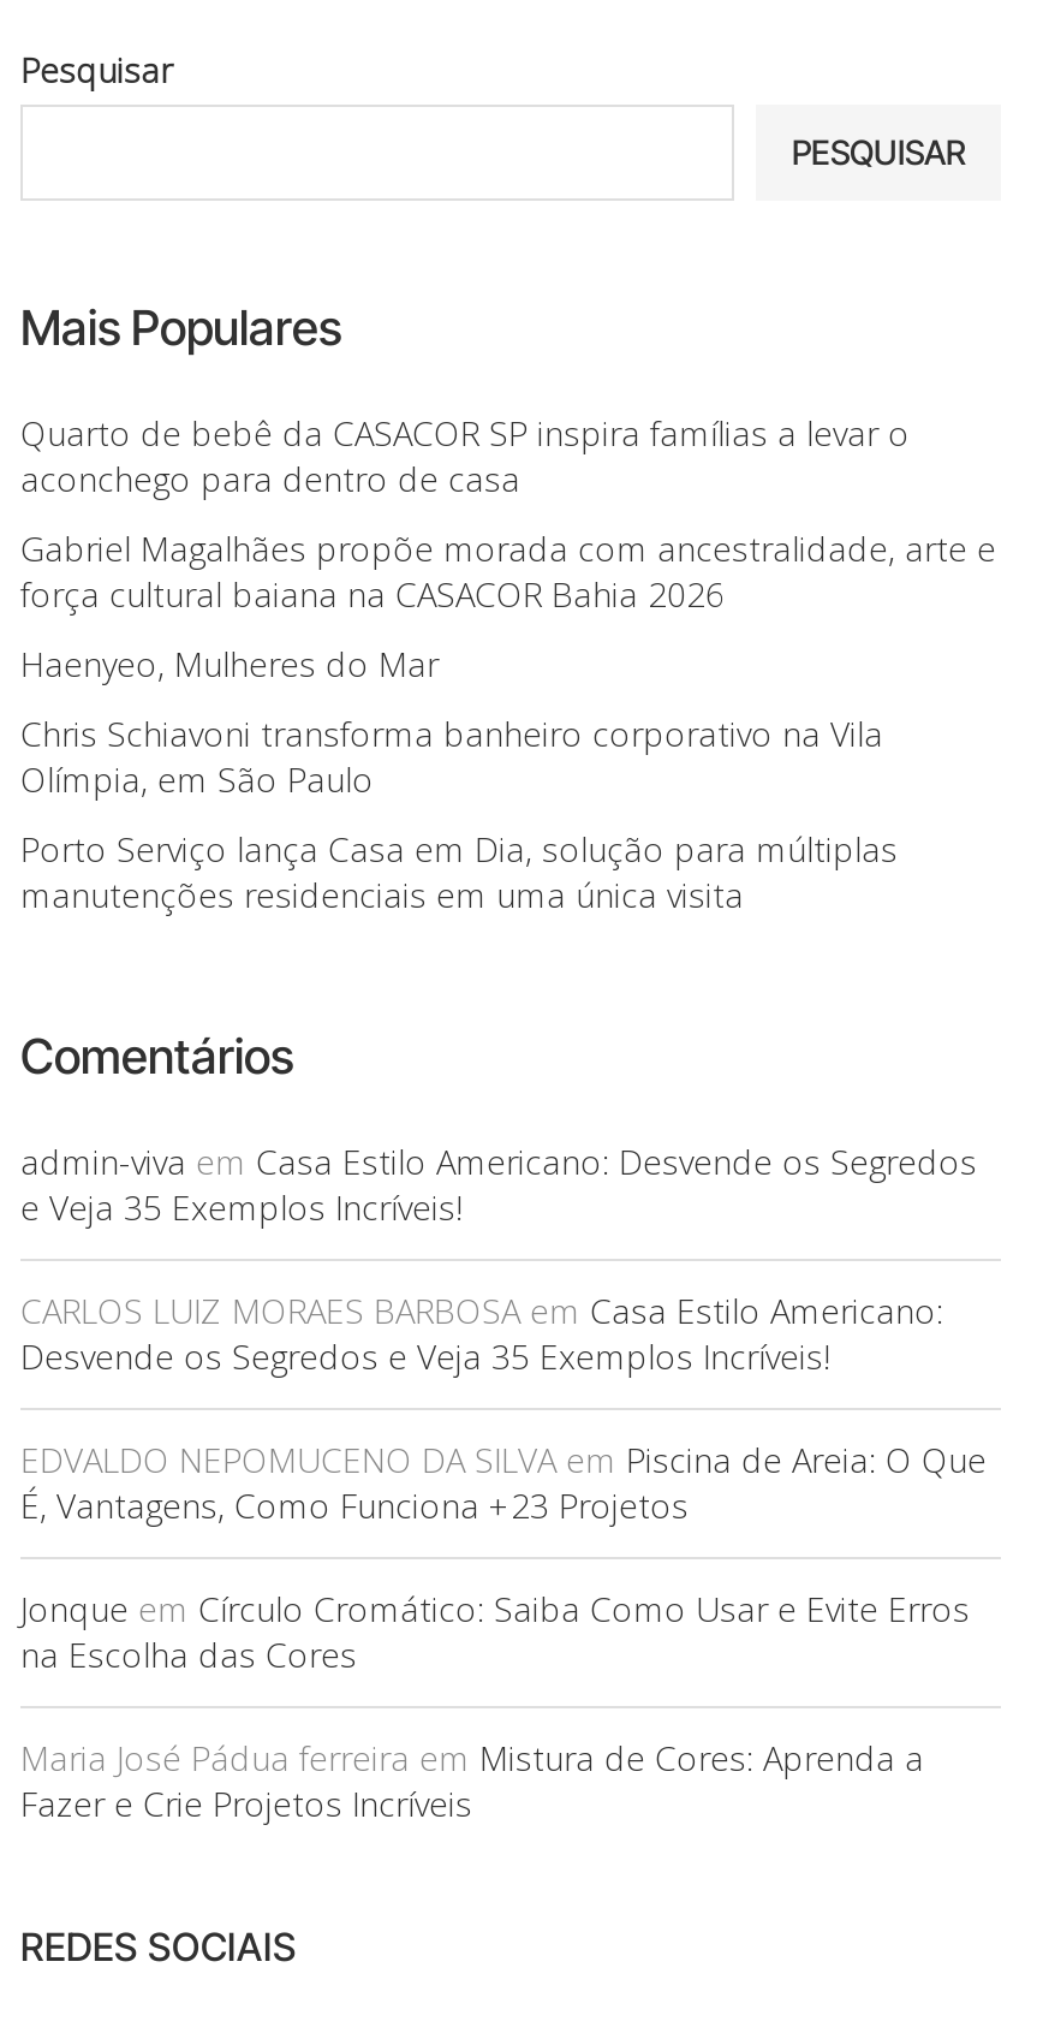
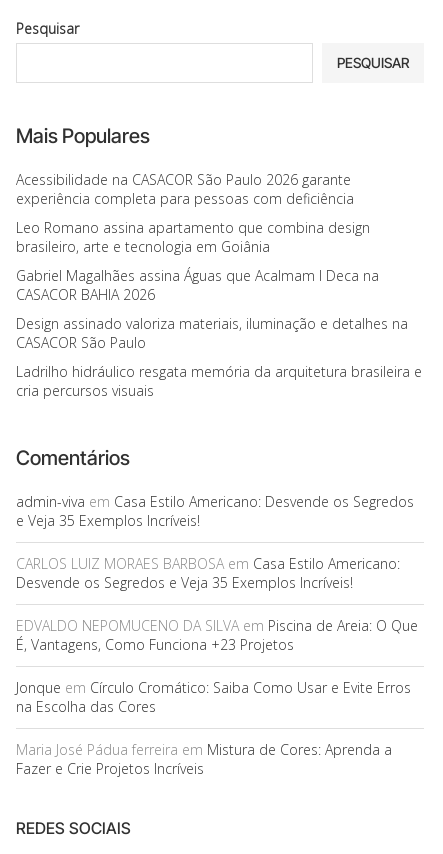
[20,411,910,502] Quarto de bebê da CASACOR SP inspira famílias a levar o | aconchego para dentro de casa -> [16,170,354,208] Acessibilidade na CASACOR São Paulo 2026 garante | experiência completa para pessoas com deficiência
[20,526,996,617] Gabriel Magalhães propõe morada com ancestralidade, arte e | força cultural baiana na CASACOR Bahia 2026 -> [16,218,370,256] Leo Romano assina apartamento que combina design | brasileiro, arte e tecnologia em Goiânia
[20,642,439,687] Haenyeo, Mulheres do Mar -> [16,266,379,304] Gabriel Magalhães assina Águas que Acalmam I Deca na | CASACOR BAHIA 2026
[20,711,883,803] Chris Schiavoni transforma banheiro corporativo na Vila | Olímpia, em São Paulo -> [16,314,408,352] Design assinado valoriza materiais, iluminação e detalhes na | CASACOR São Paulo
[20,827,898,918] Porto Serviço lança Casa em Dia, solução para múltiplas | manutenções residenciais em uma única visita -> [16,362,422,400] Ladrilho hidráulico resgata memória da arquitetura brasileira e | cria percursos visuais

